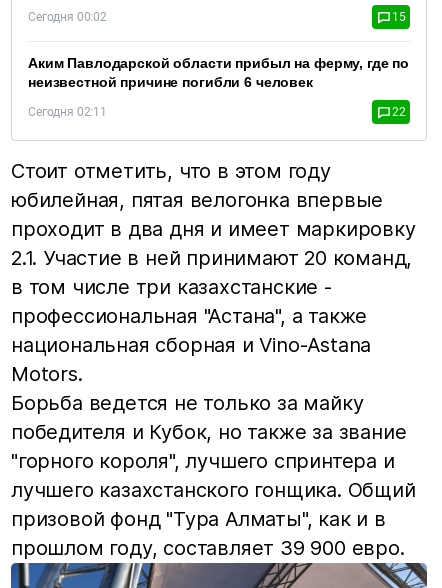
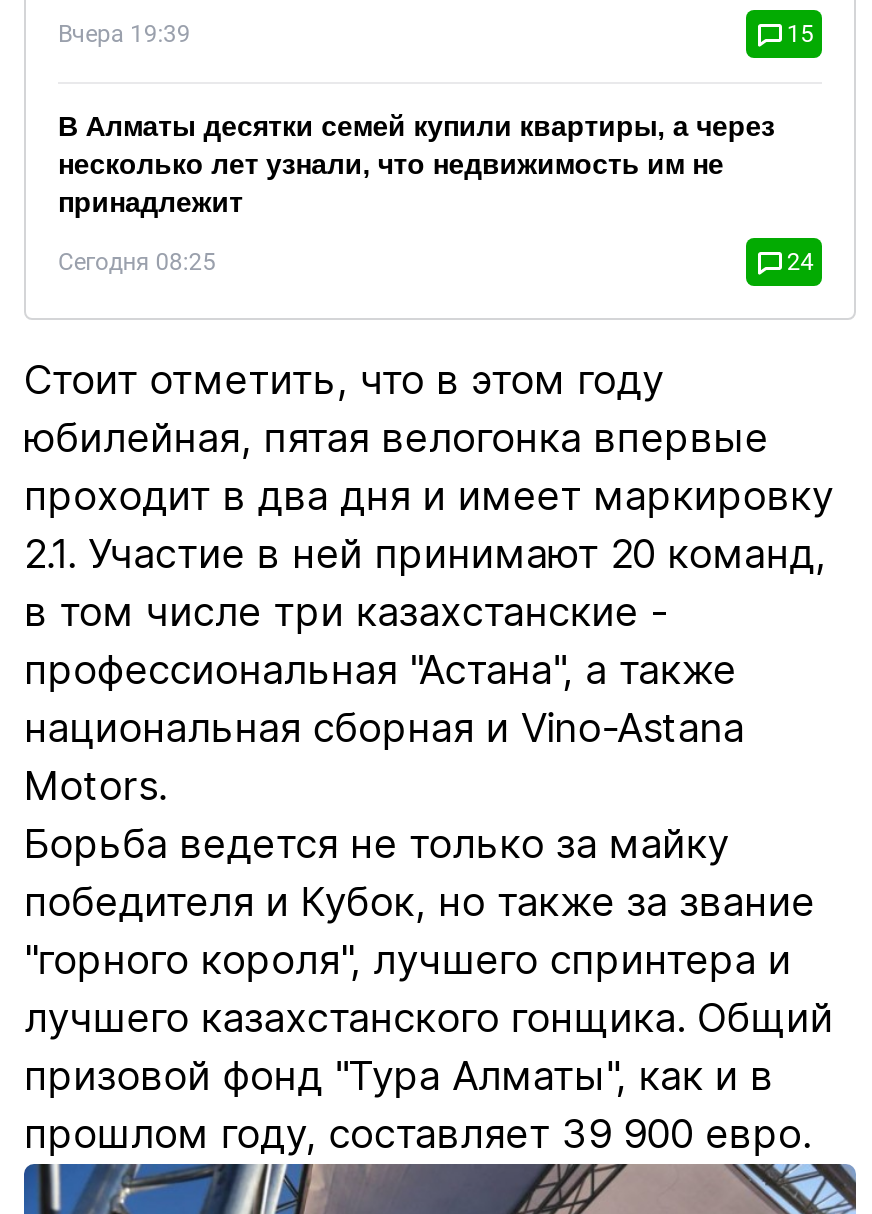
[28,10,107,24] Сегодня 00:02 -> [58,20,190,48] Вчера 19:39
[28,55,409,90] Аким Павлодарской области прибыл на ферму, где по | неизвестной причине погибли 6 человек -> [58,110,775,218] В Алматы десятки семей купили квартиры, а через | несколько лет узнали, что недвижимость им не | принадлежит
[28,105,406,119] Сегодня 02:11 | 22 -> [58,248,814,276] Сегодня 08:25 | 24

